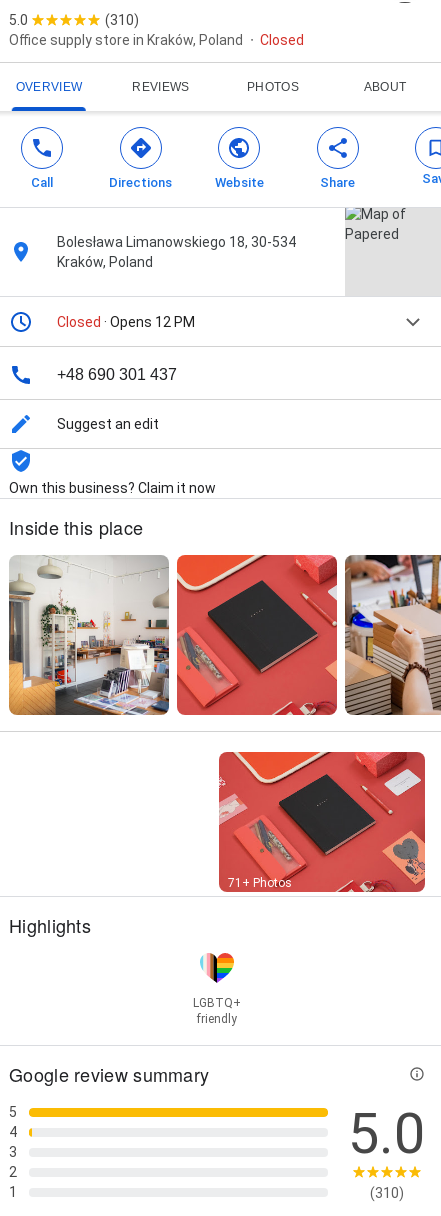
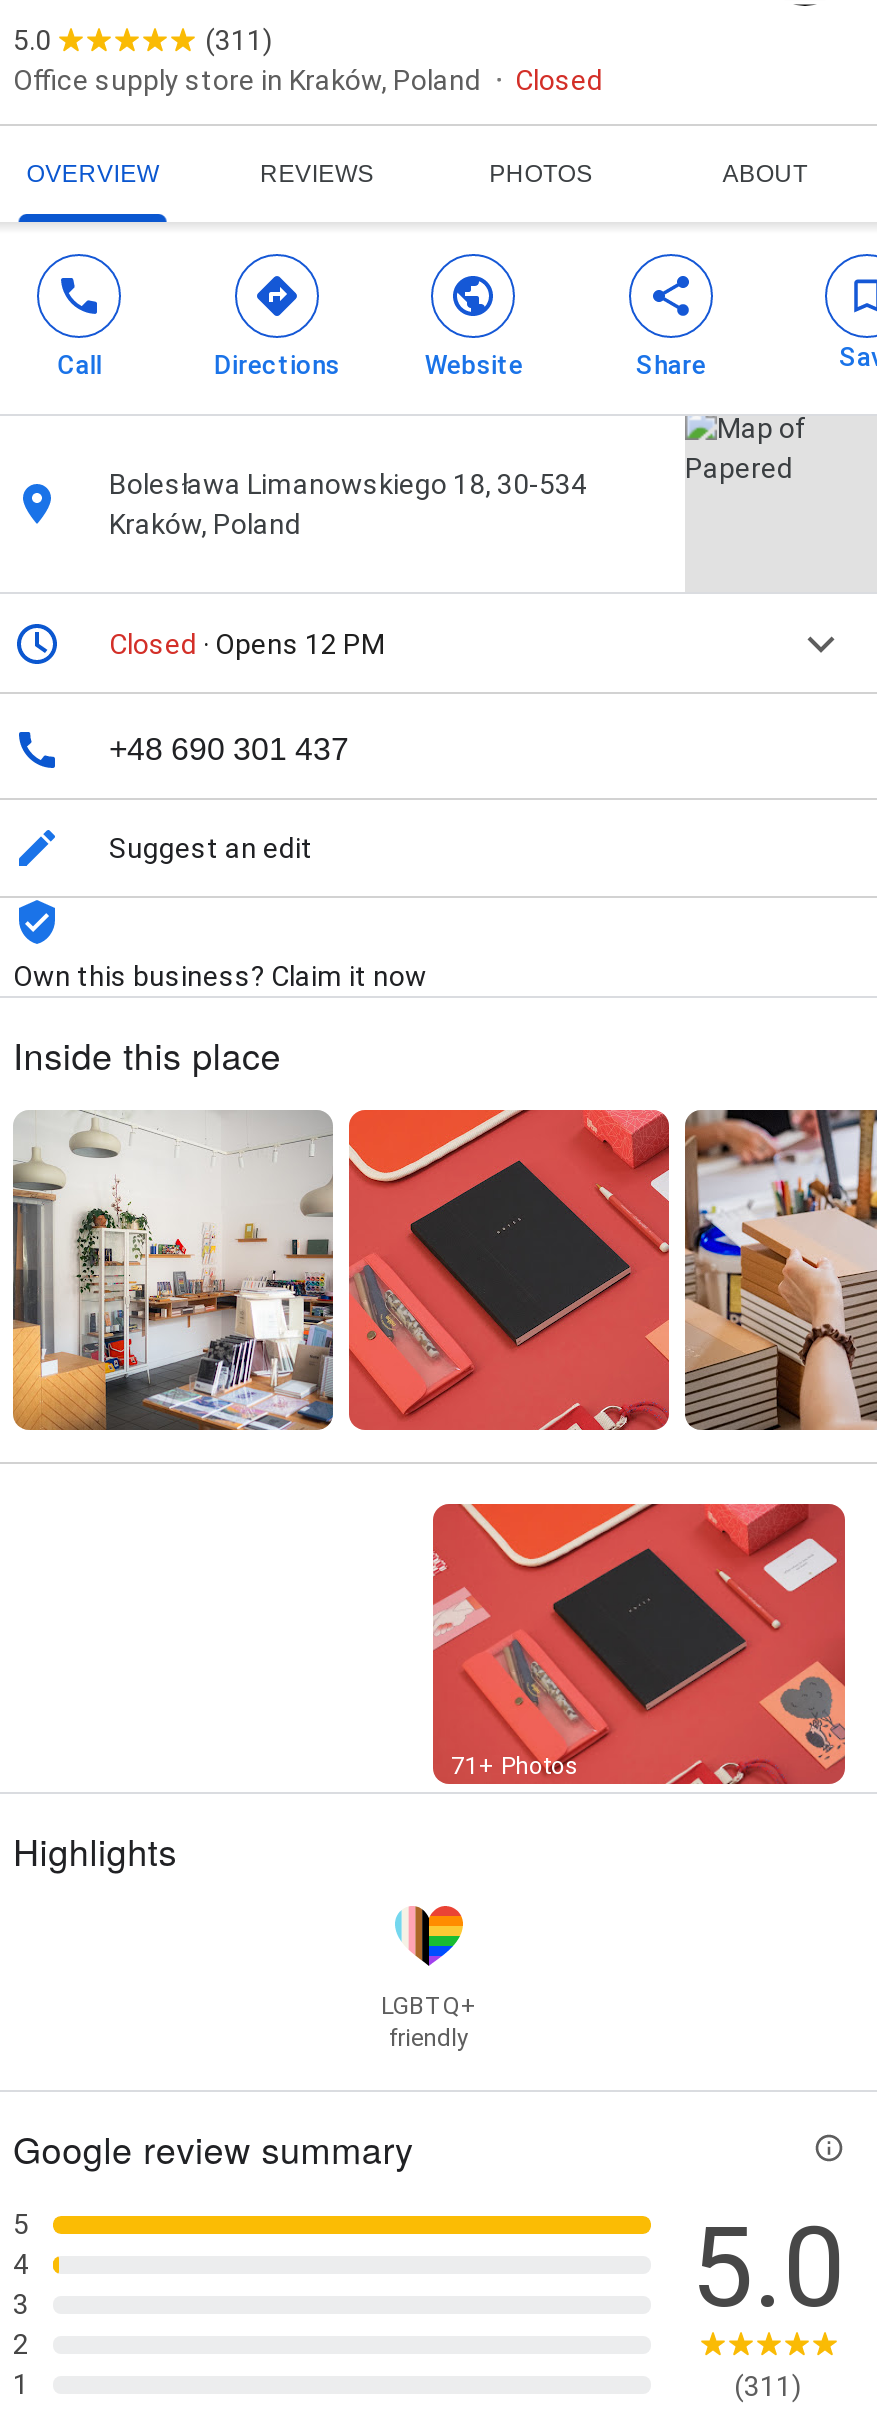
[105,12,139,28] (310) -> [205,24,273,56] (311)
[369,1185,403,1201] (310) -> [734,2369,802,2401] (311)

